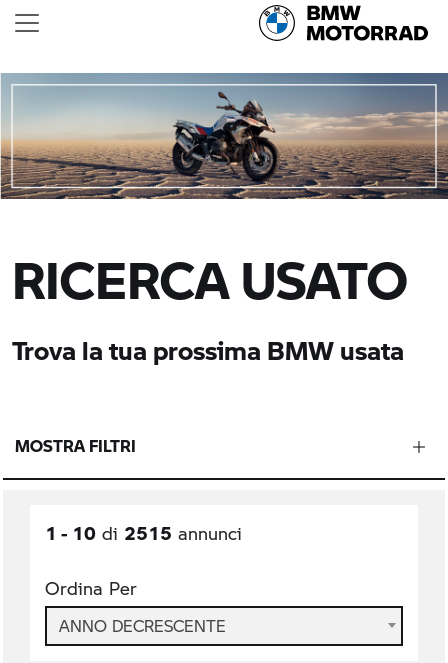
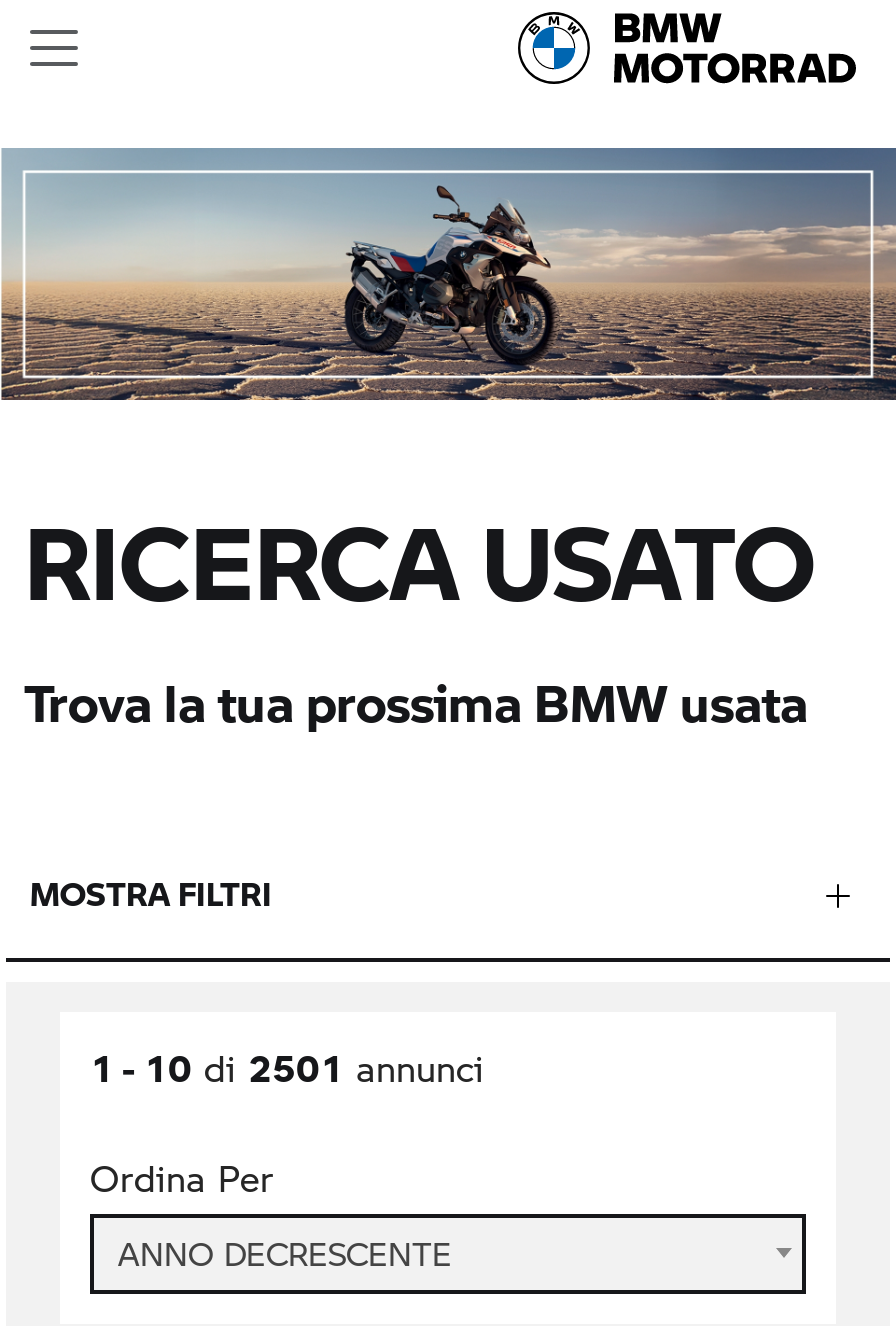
[45,521,242,544] 1 - 10 di 2515 annunci -> [90,1044,484,1090] 1 - 10 di 2501 annunci

